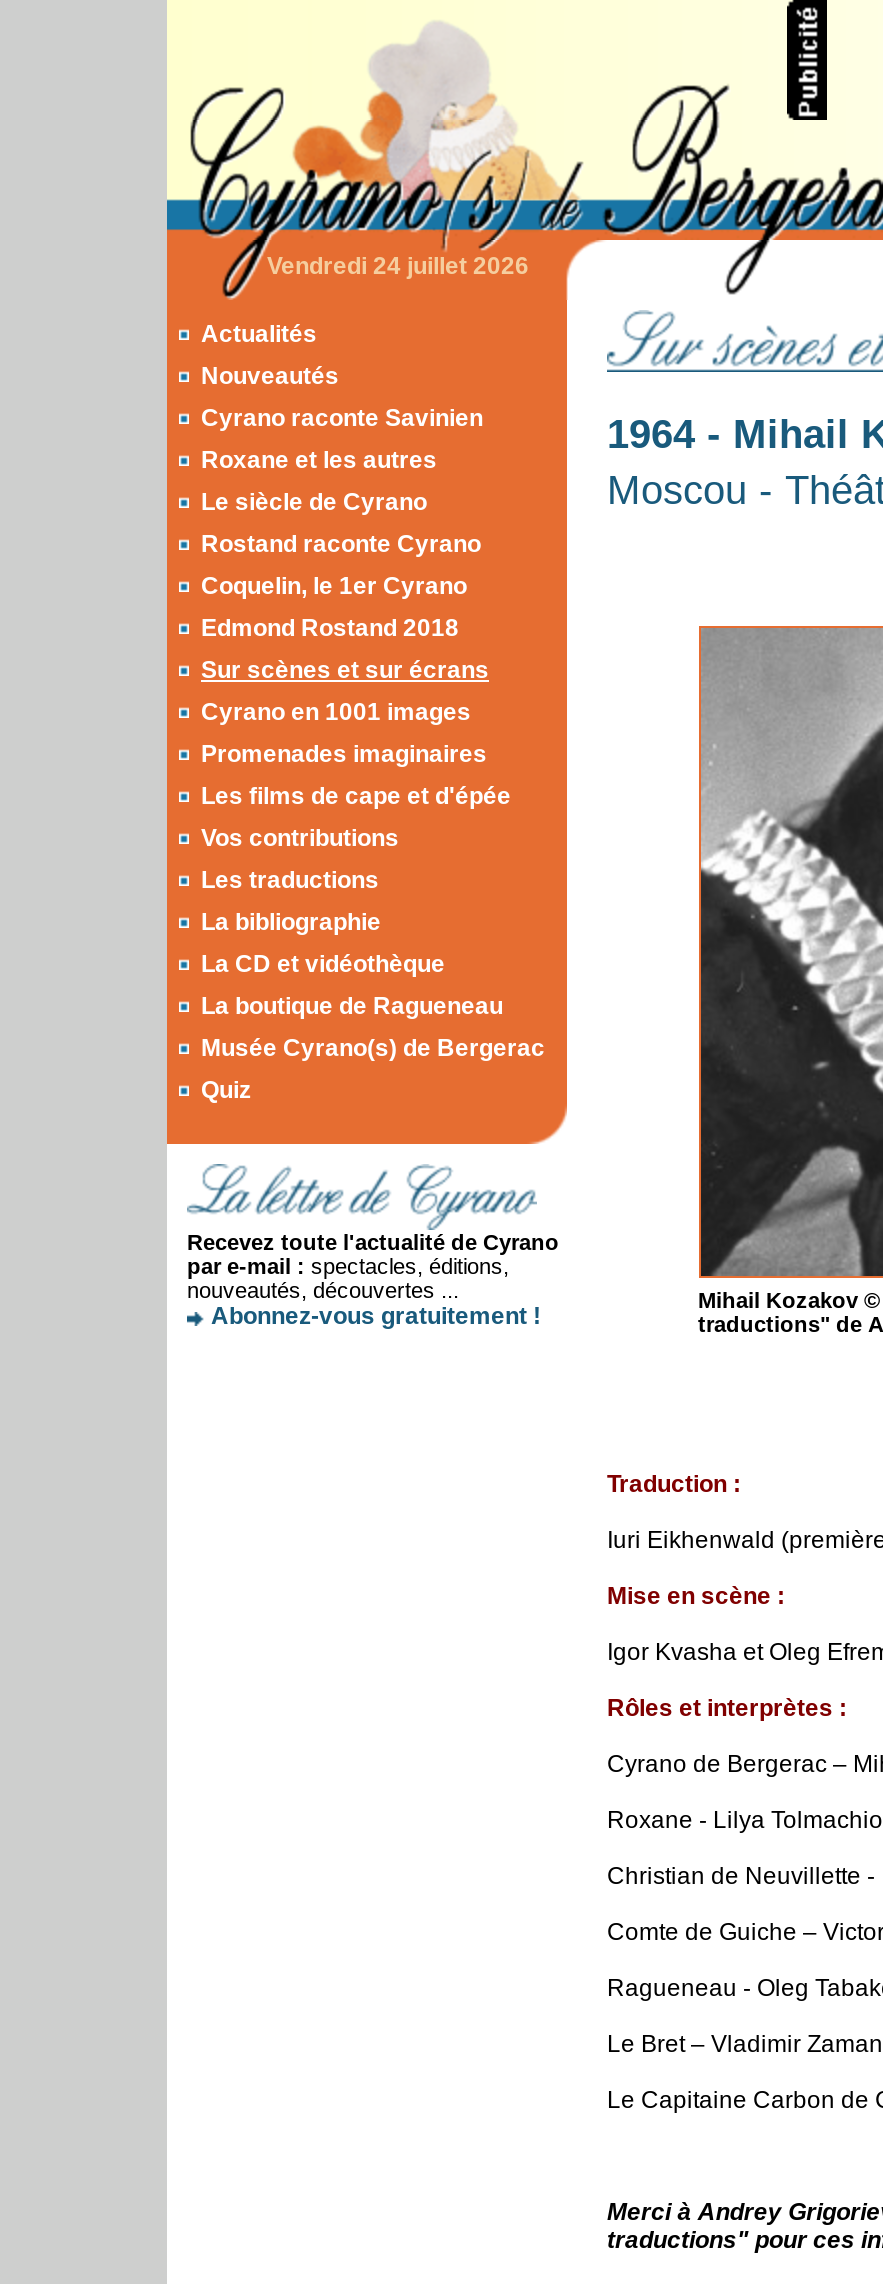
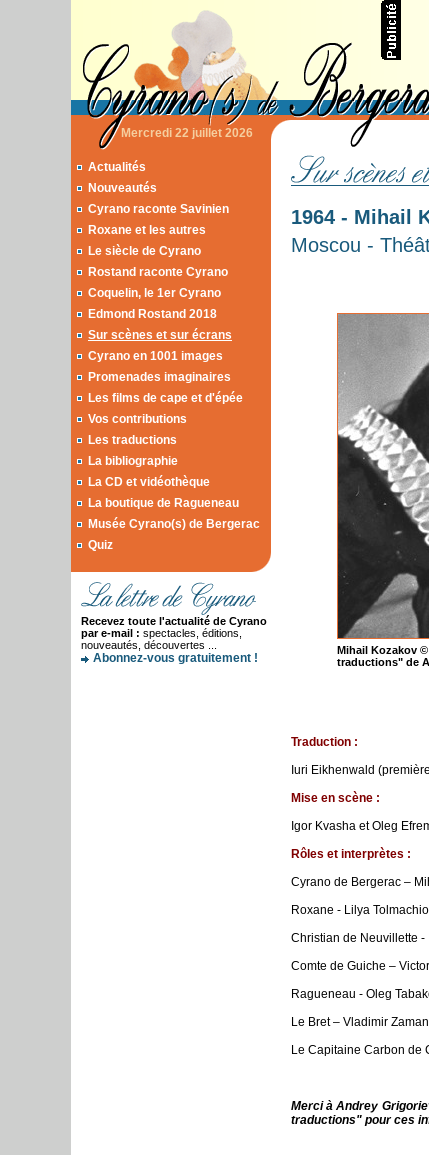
[267,252,529,280] Vendredi 24 juillet 2026 -> [121,126,253,140] Mercredi 22 juillet 2026

